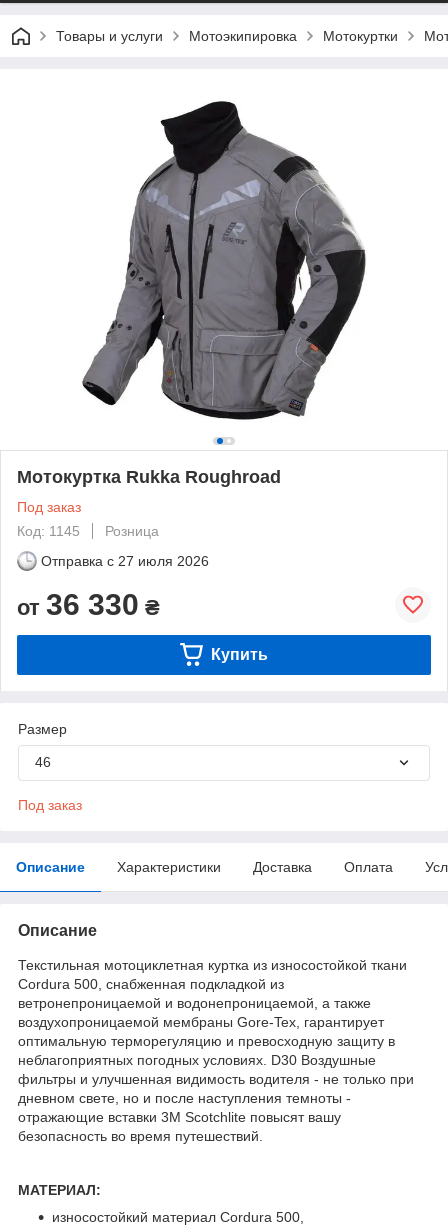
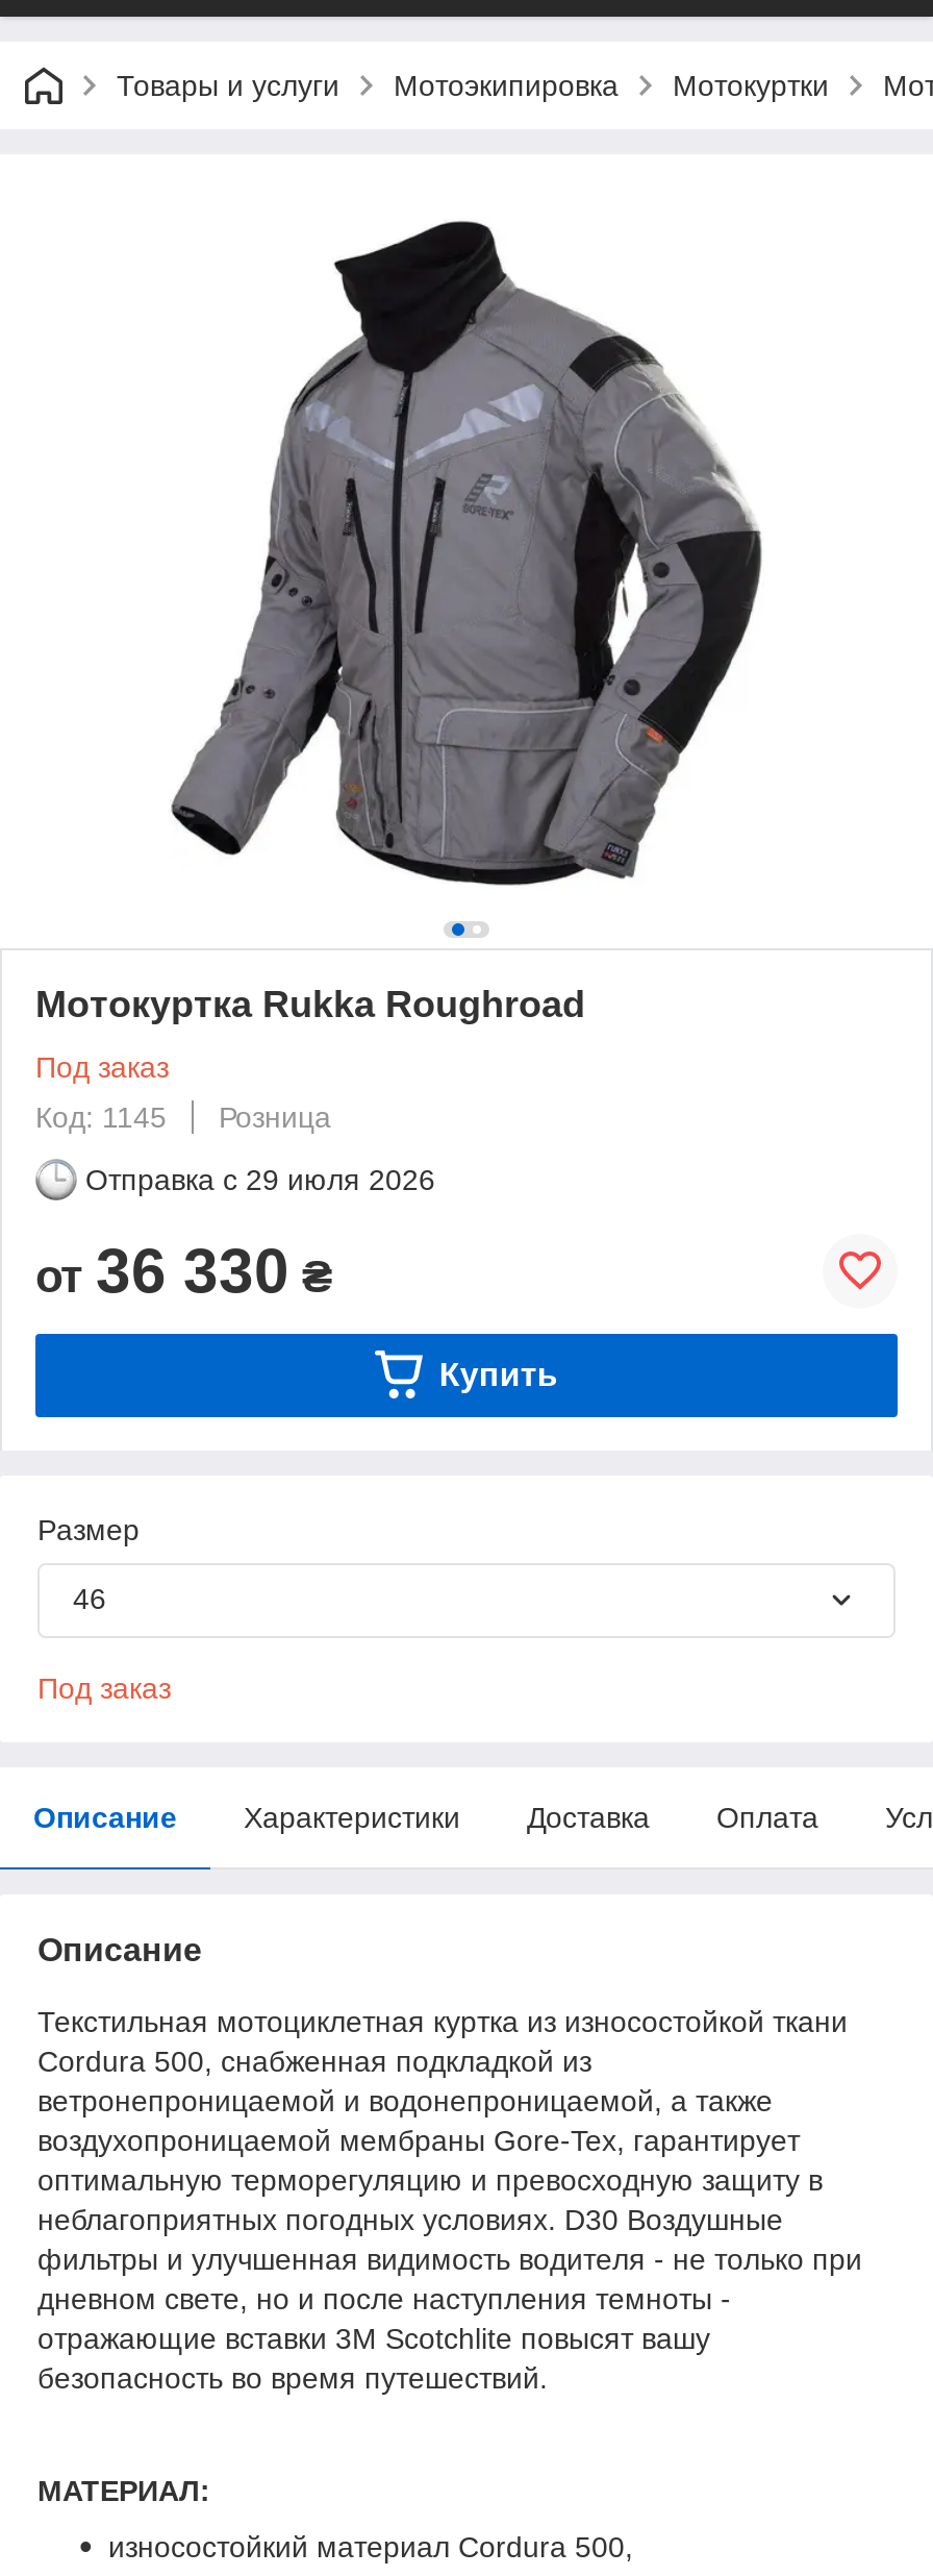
[41,553,209,569] Отправка с 27 июля 2026 -> [85,1163,435,1196] Отправка с 29 июля 2026

